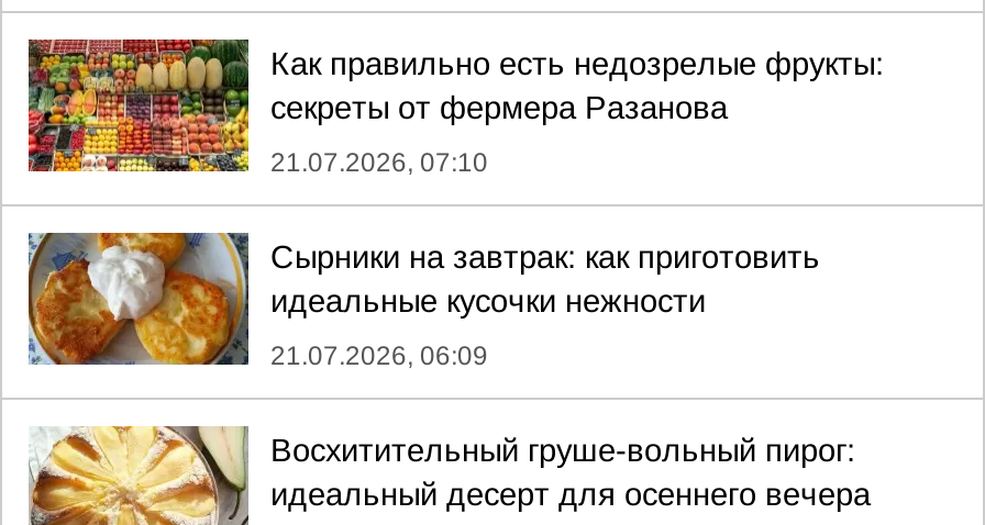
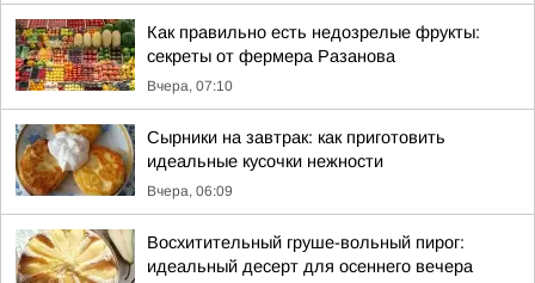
[270,147,488,178] 21.07.2026, 07:10 -> [147,78,233,94] Вчера, 07:10
[270,340,488,371] 21.07.2026, 06:09 -> [147,183,233,199] Вчера, 06:09

